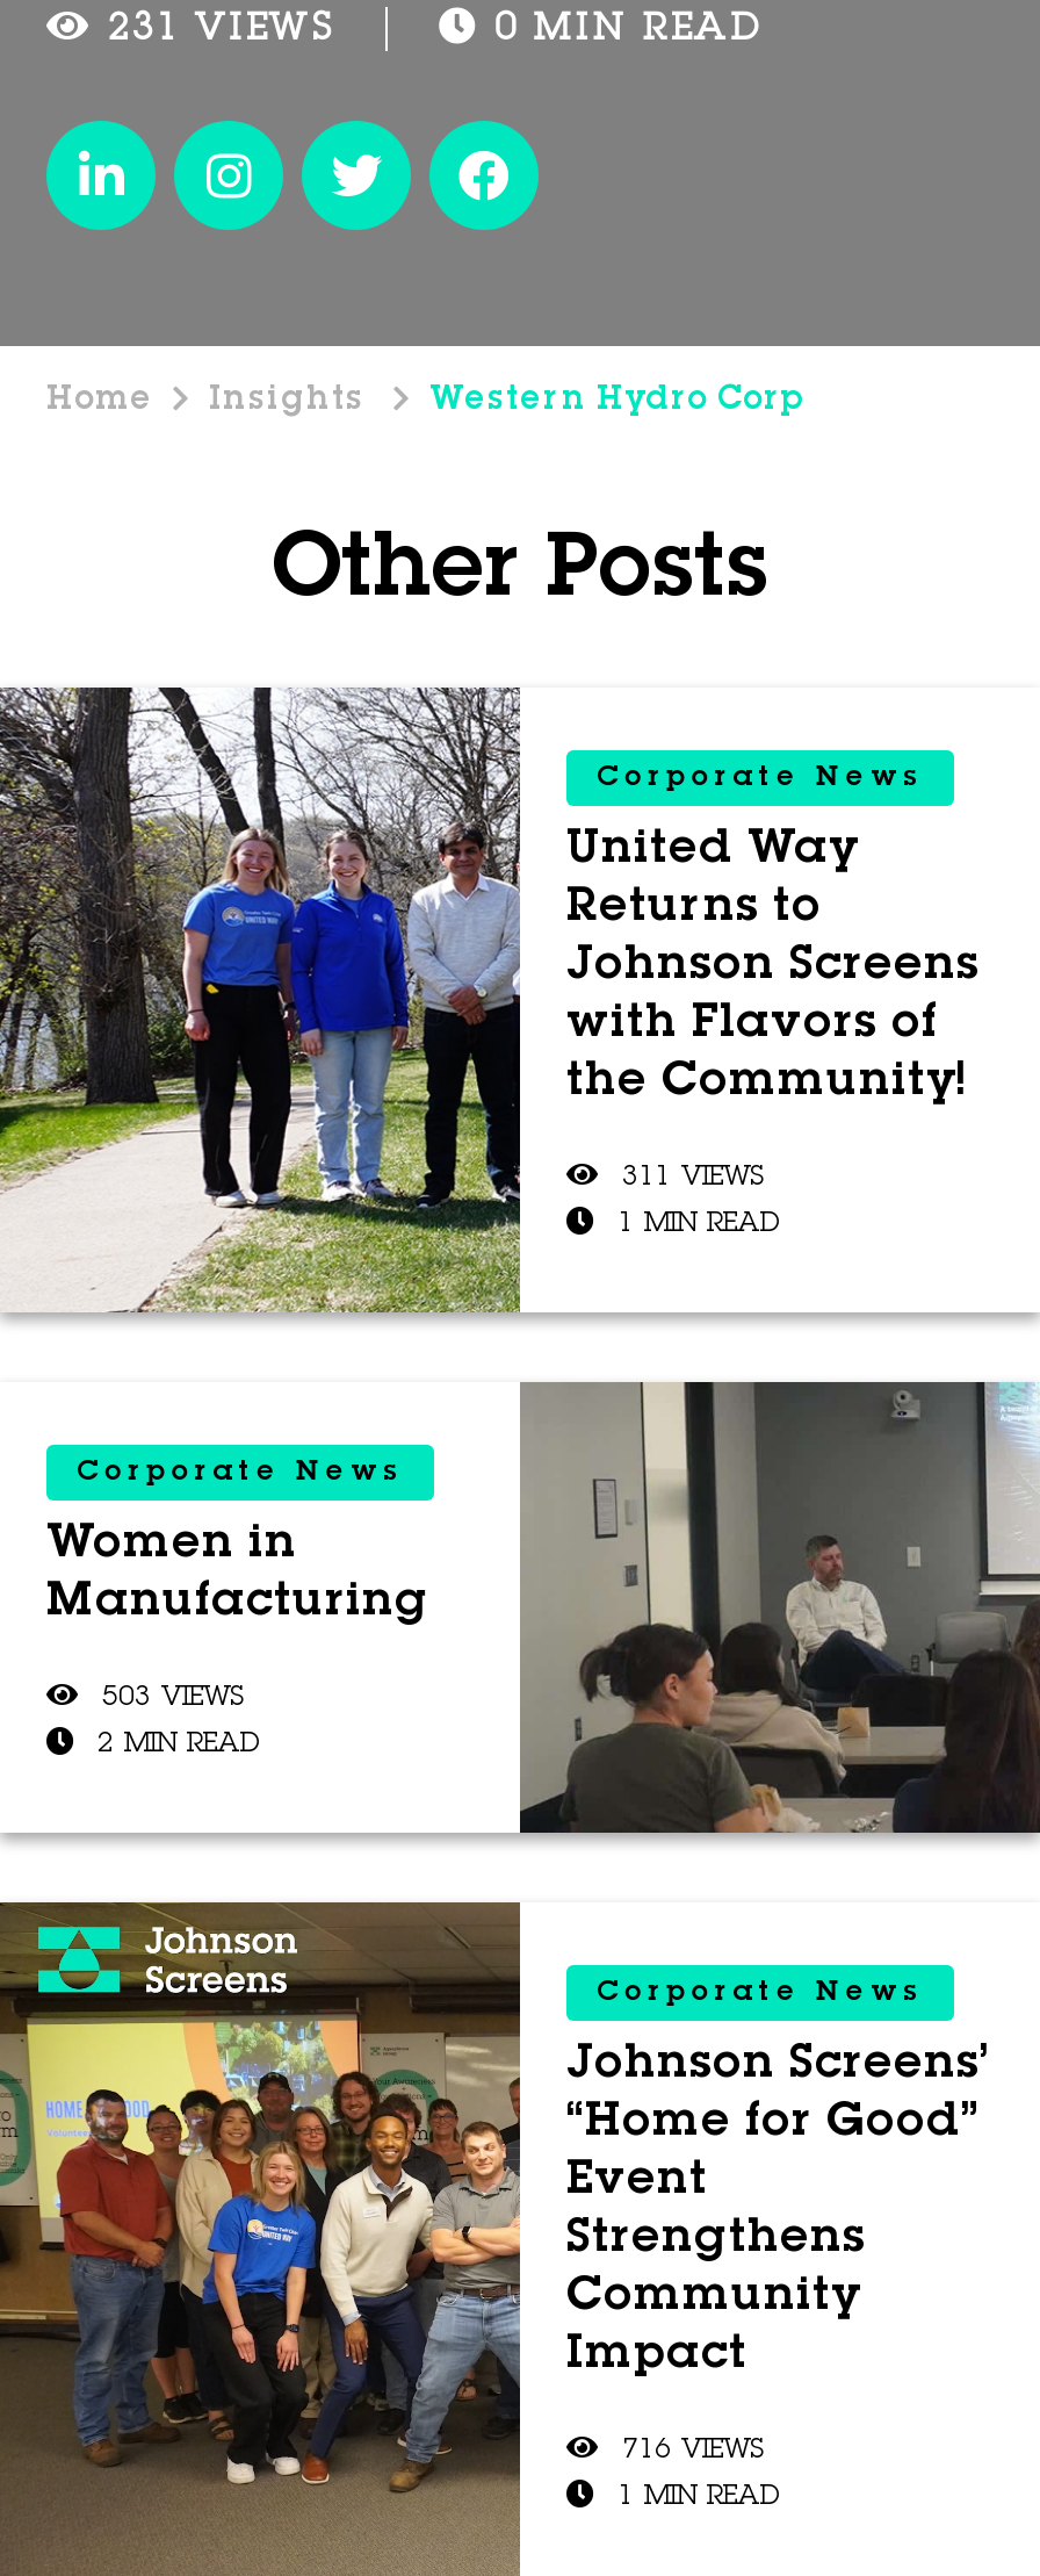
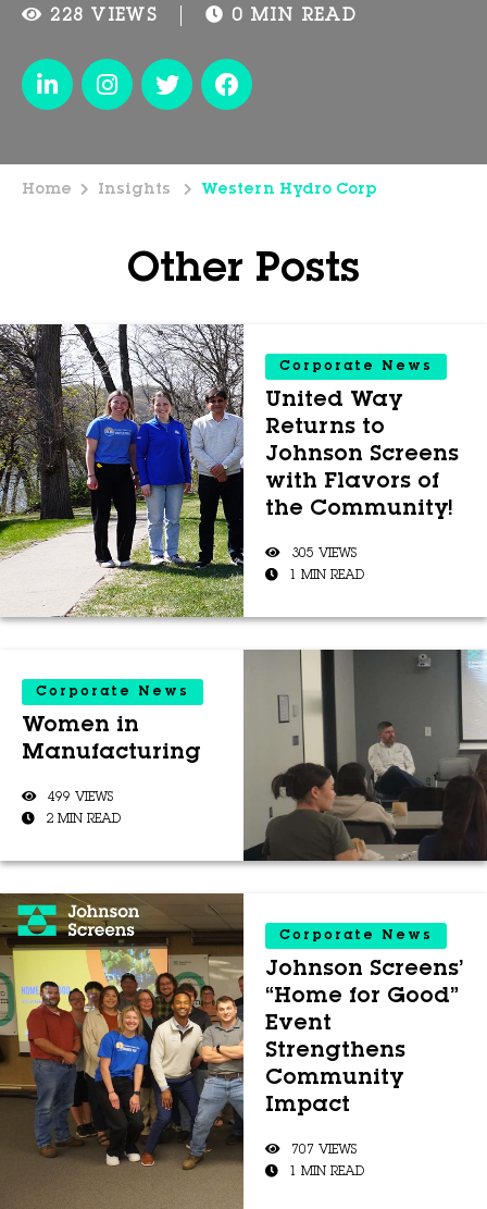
[107,12,334,49] 231 VIEWS -> [50,8,156,25] 228 VIEWS
[622,1164,761,1192] 311 VIEWS -> [291,547,357,560] 305 VIEWS
[102,1684,241,1712] 503 VIEWS -> [48,791,113,804] 499 VIEWS
[622,2437,761,2465] 716 VIEWS -> [291,1144,357,1157] 707 VIEWS

